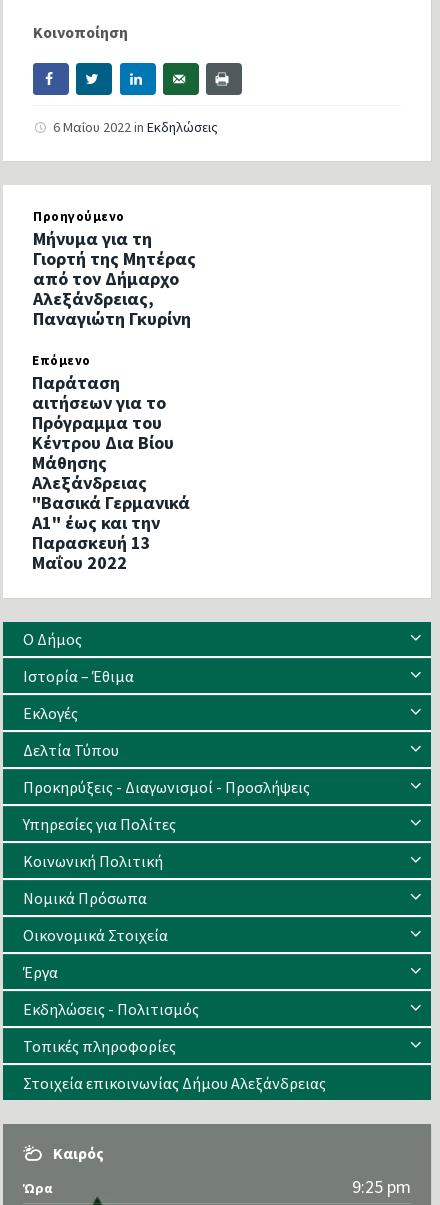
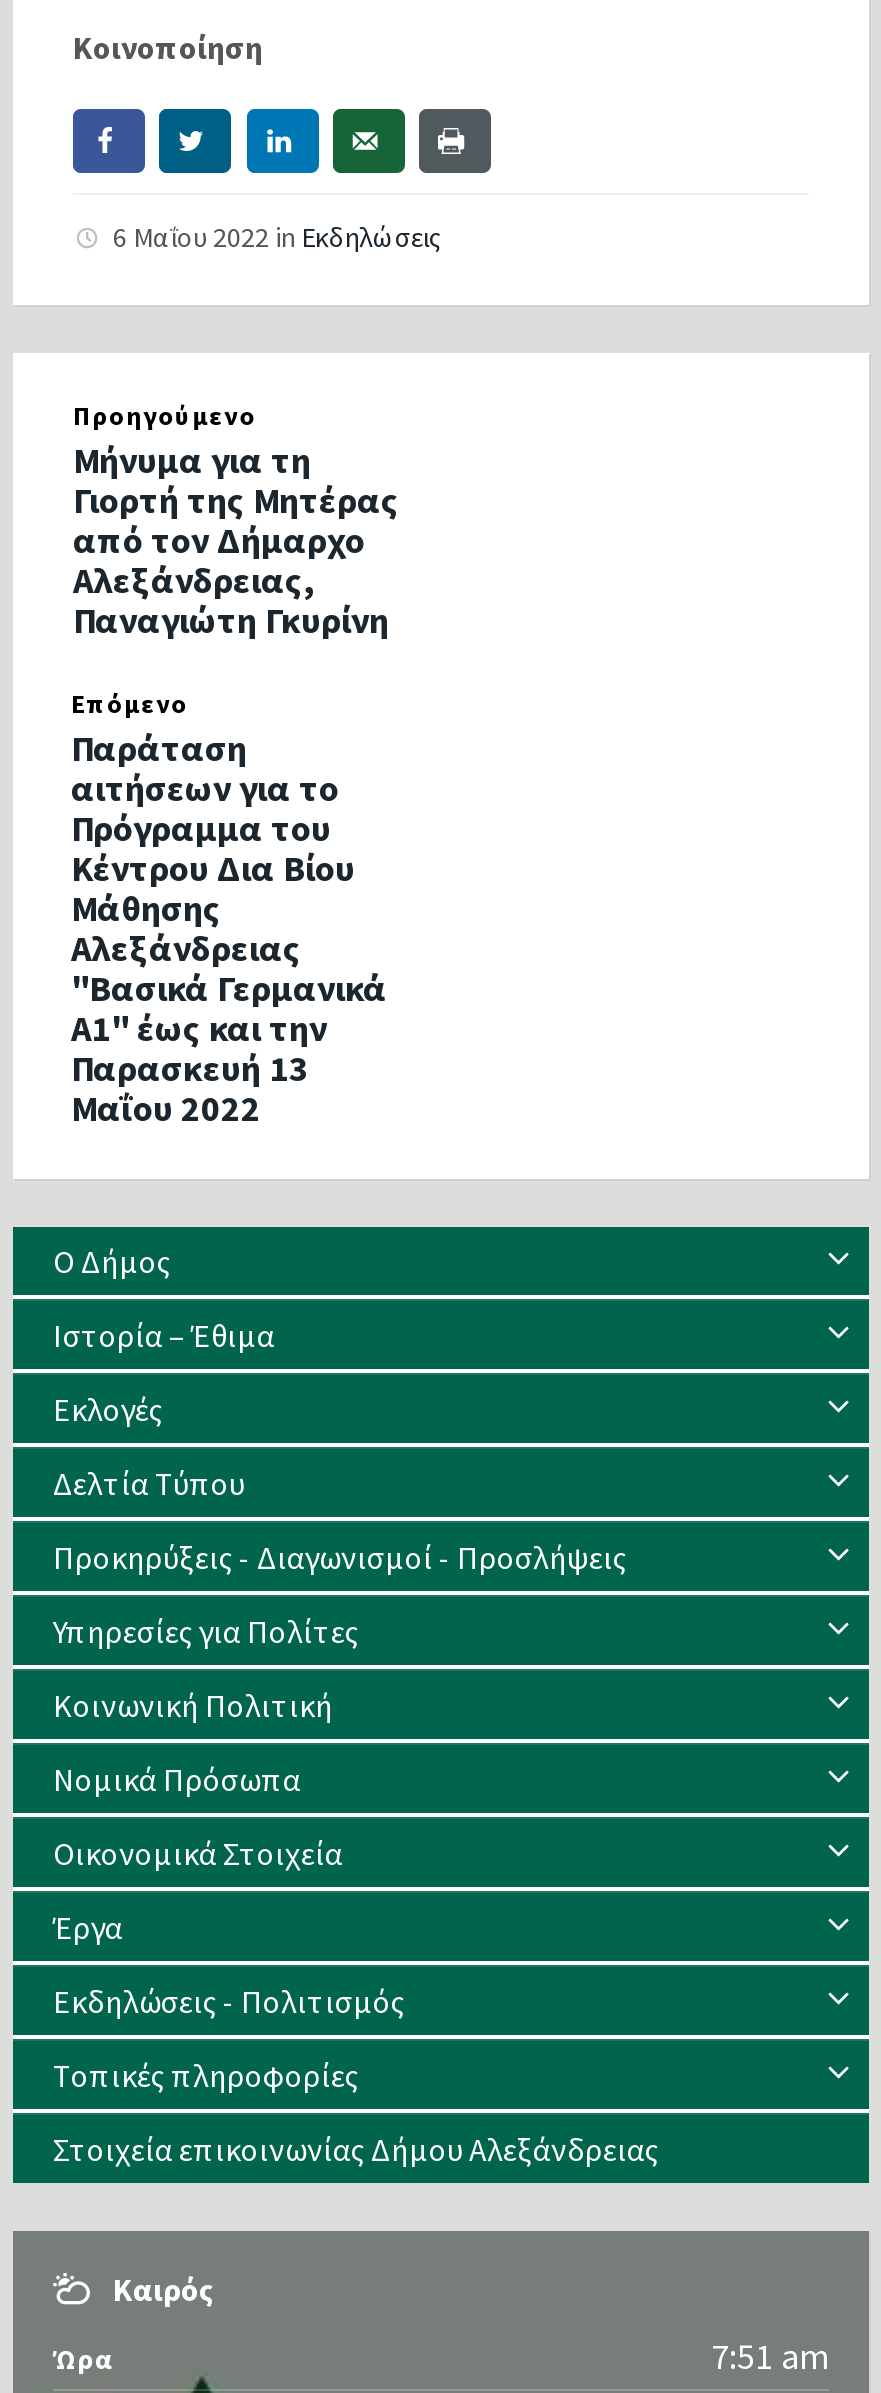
[352,1175,411,1198] 9:25 pm -> [711,2333,829,2379] 7:51 am

